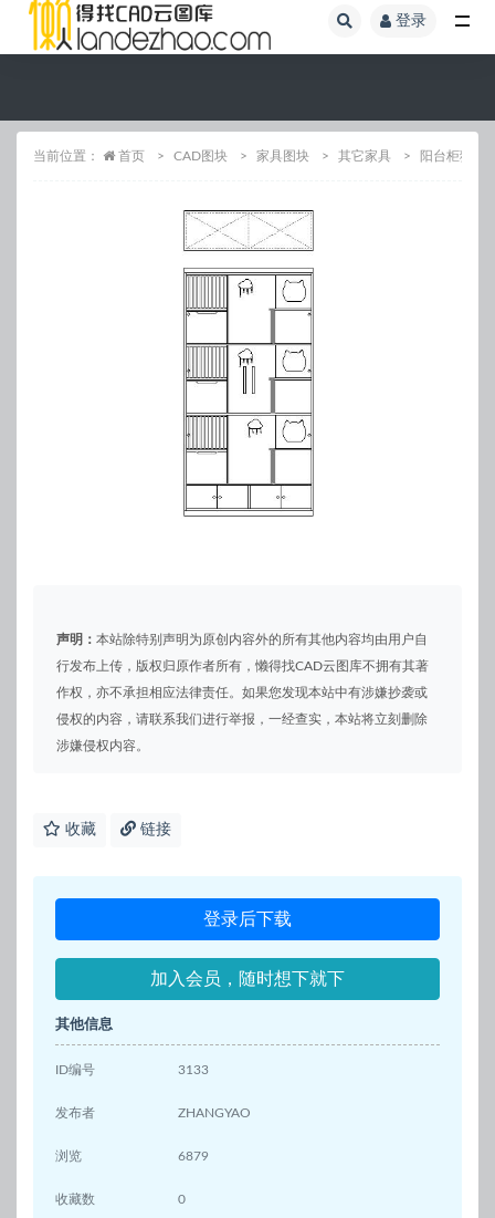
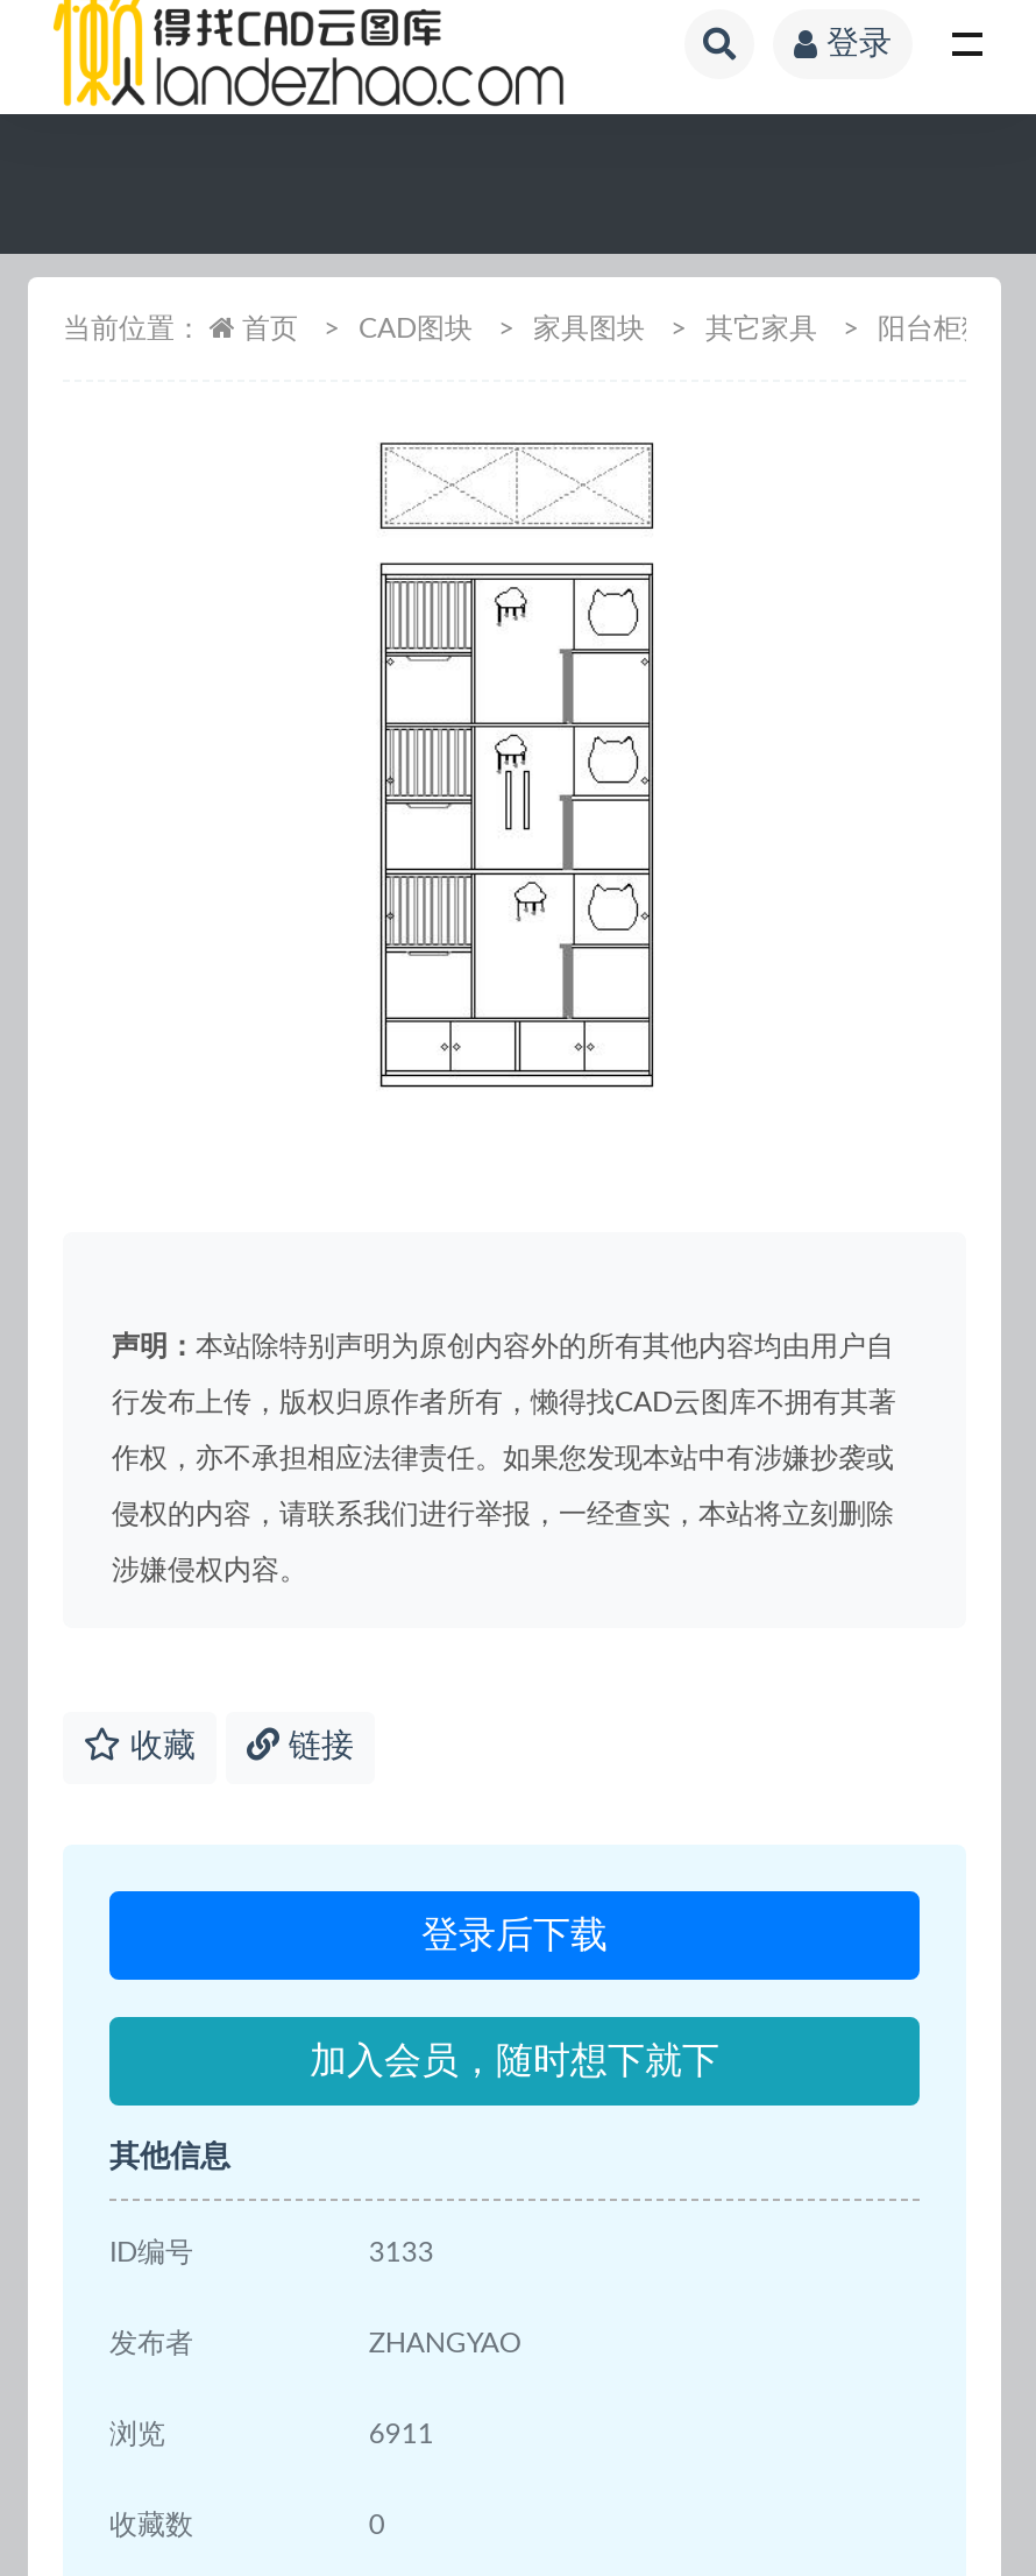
[178,1150,209,1163] 6879 -> [369,2421,434,2449] 6911

